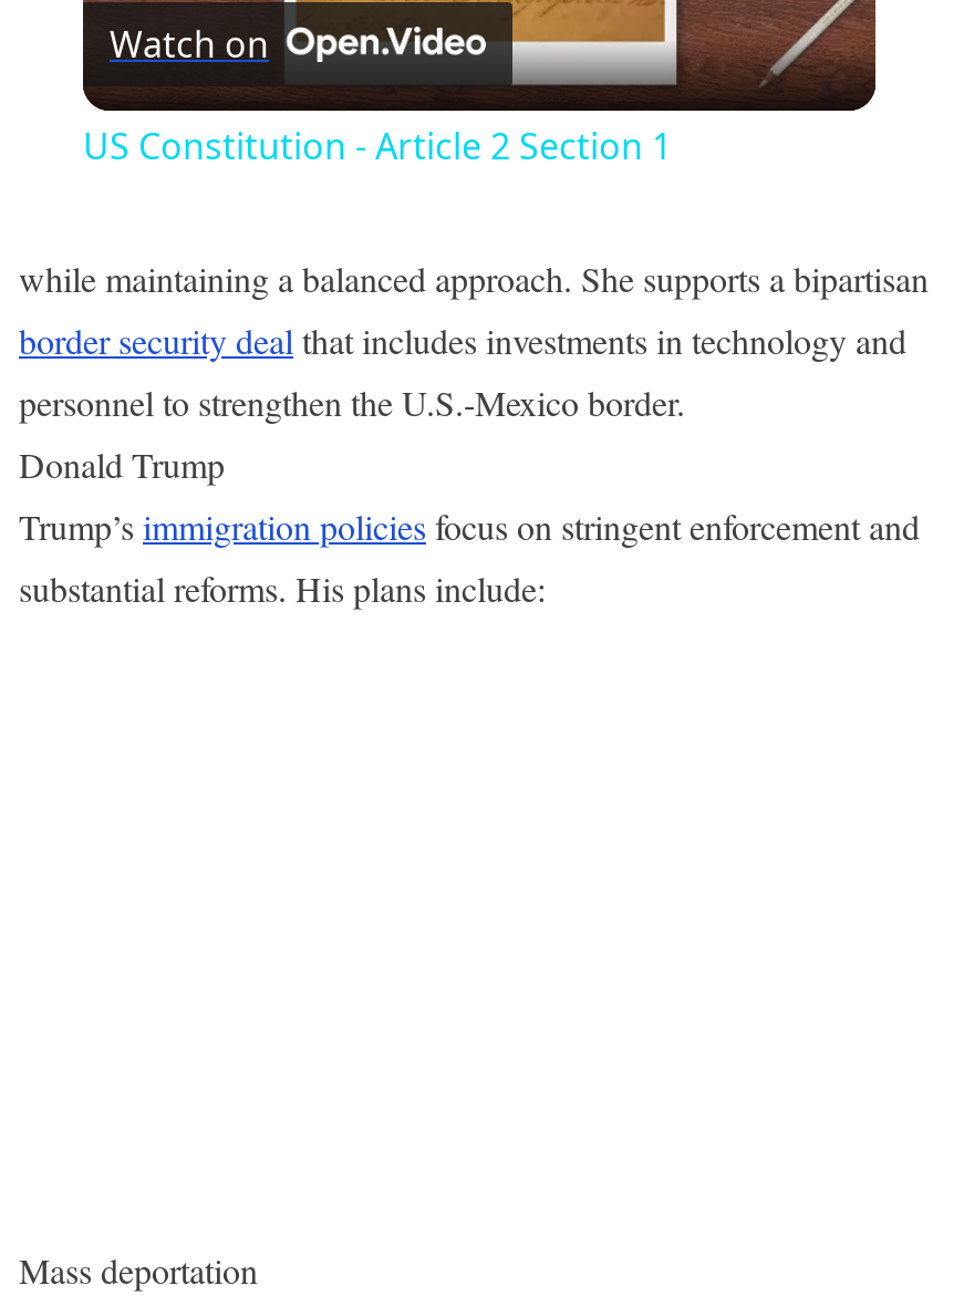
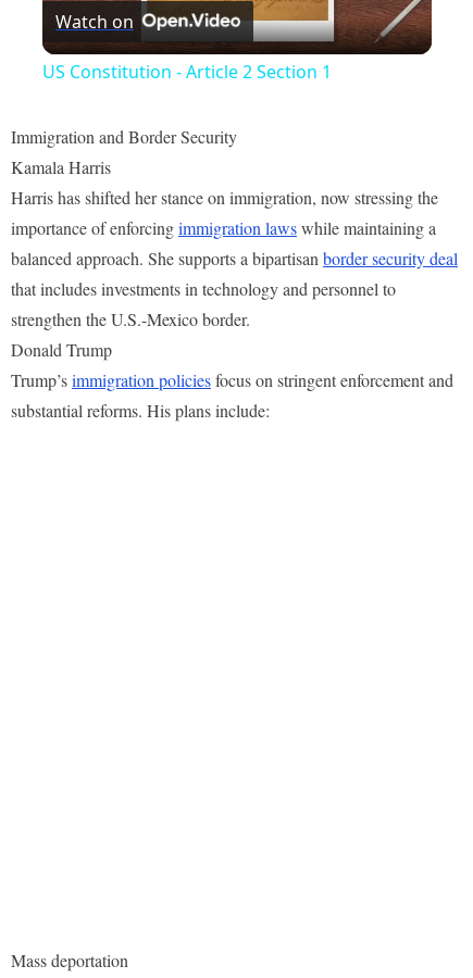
[19,255,929,426] while maintaining a balanced approach. She supports a bipartisan | border security deal that includes investments in technology and | personnel to strengthen the U.S.-Mexico border. -> [11,125,458,331] Immigration and Border Security | Kamala Harris | Harris has shifted her stance on immigration, now stressing the | importance of enforcing immigration laws while maintaining a | balanced approach. She supports a bipartisan border security deal | that includes investments in technology and personnel to | strengthen the U.S.-Mexico border.

